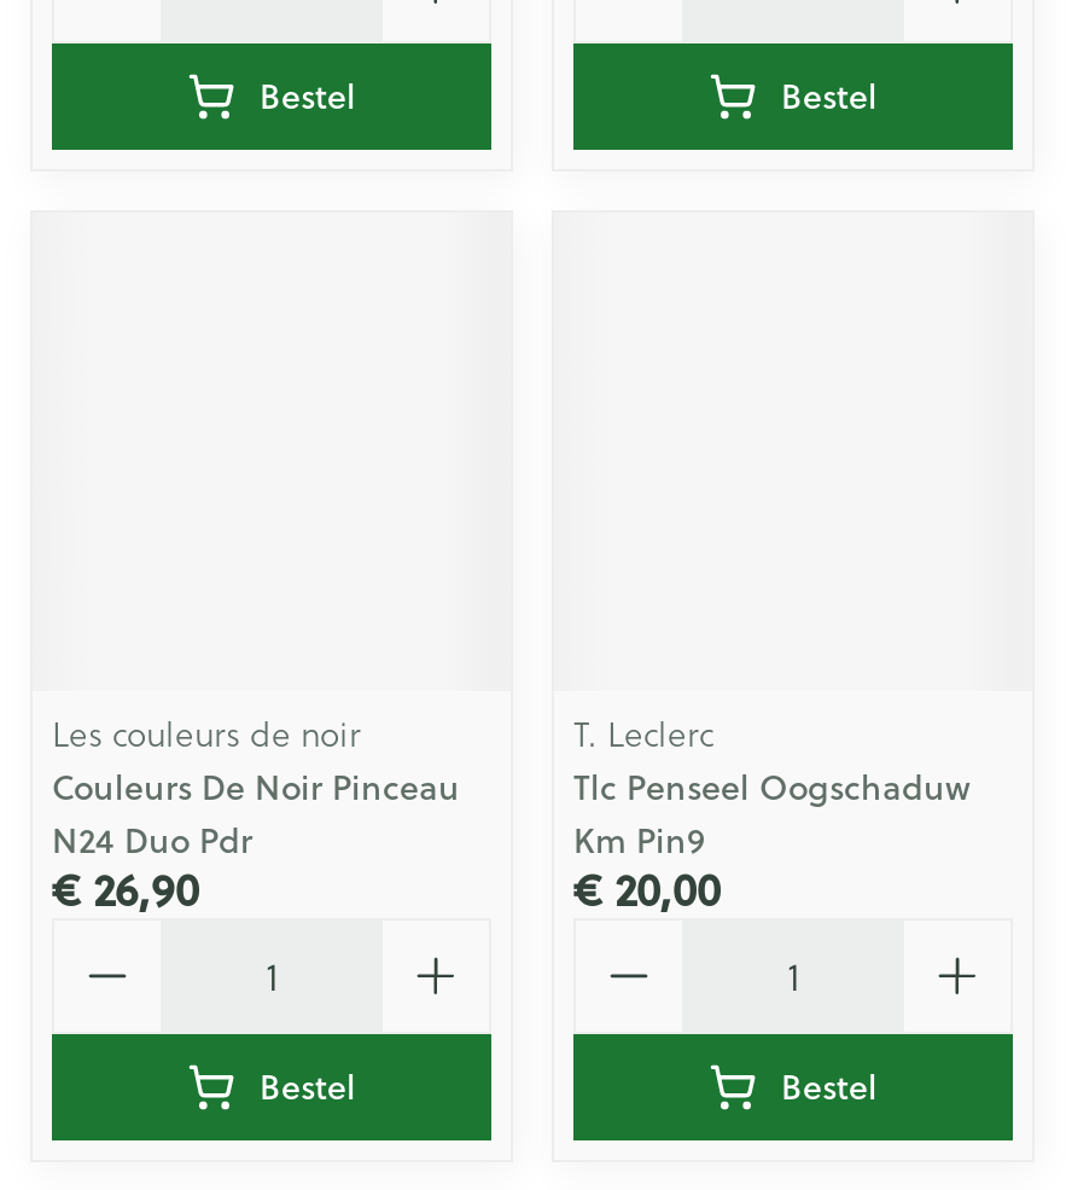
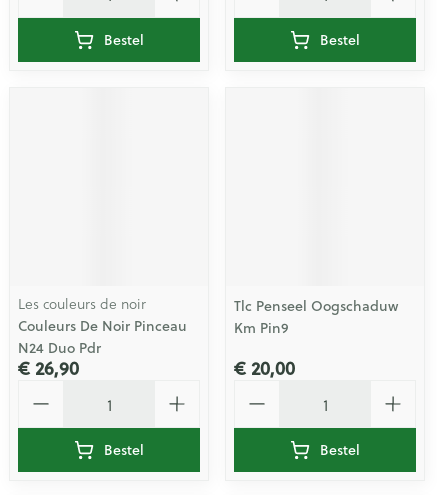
[573,710,713,759] T. Leclerc -> none
moved [573,764,969,865] -> [234,296,398,338]: Tlc Penseel Oogschaduw | Km Pin9

